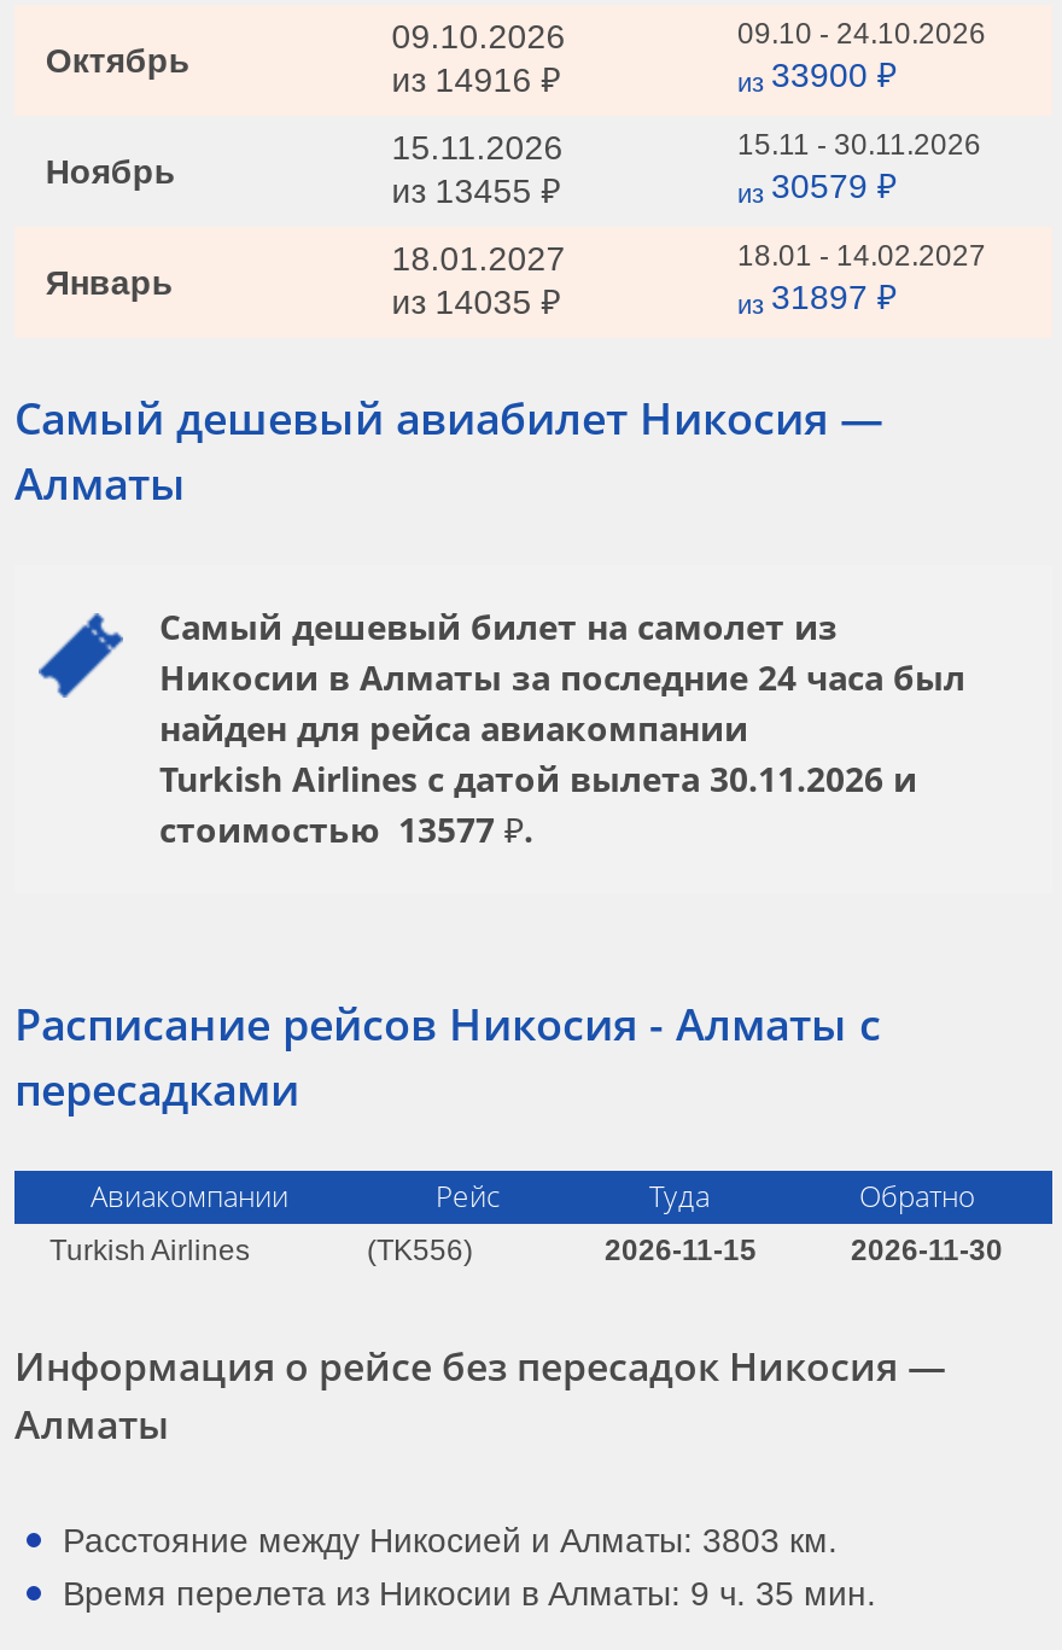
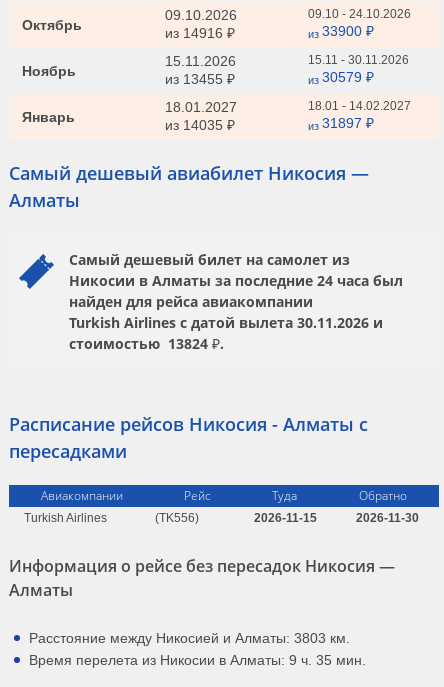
[159,807,533,853] стоимостью 13577 ₽. -> [69,334,224,353] стоимостью 13824 ₽.

